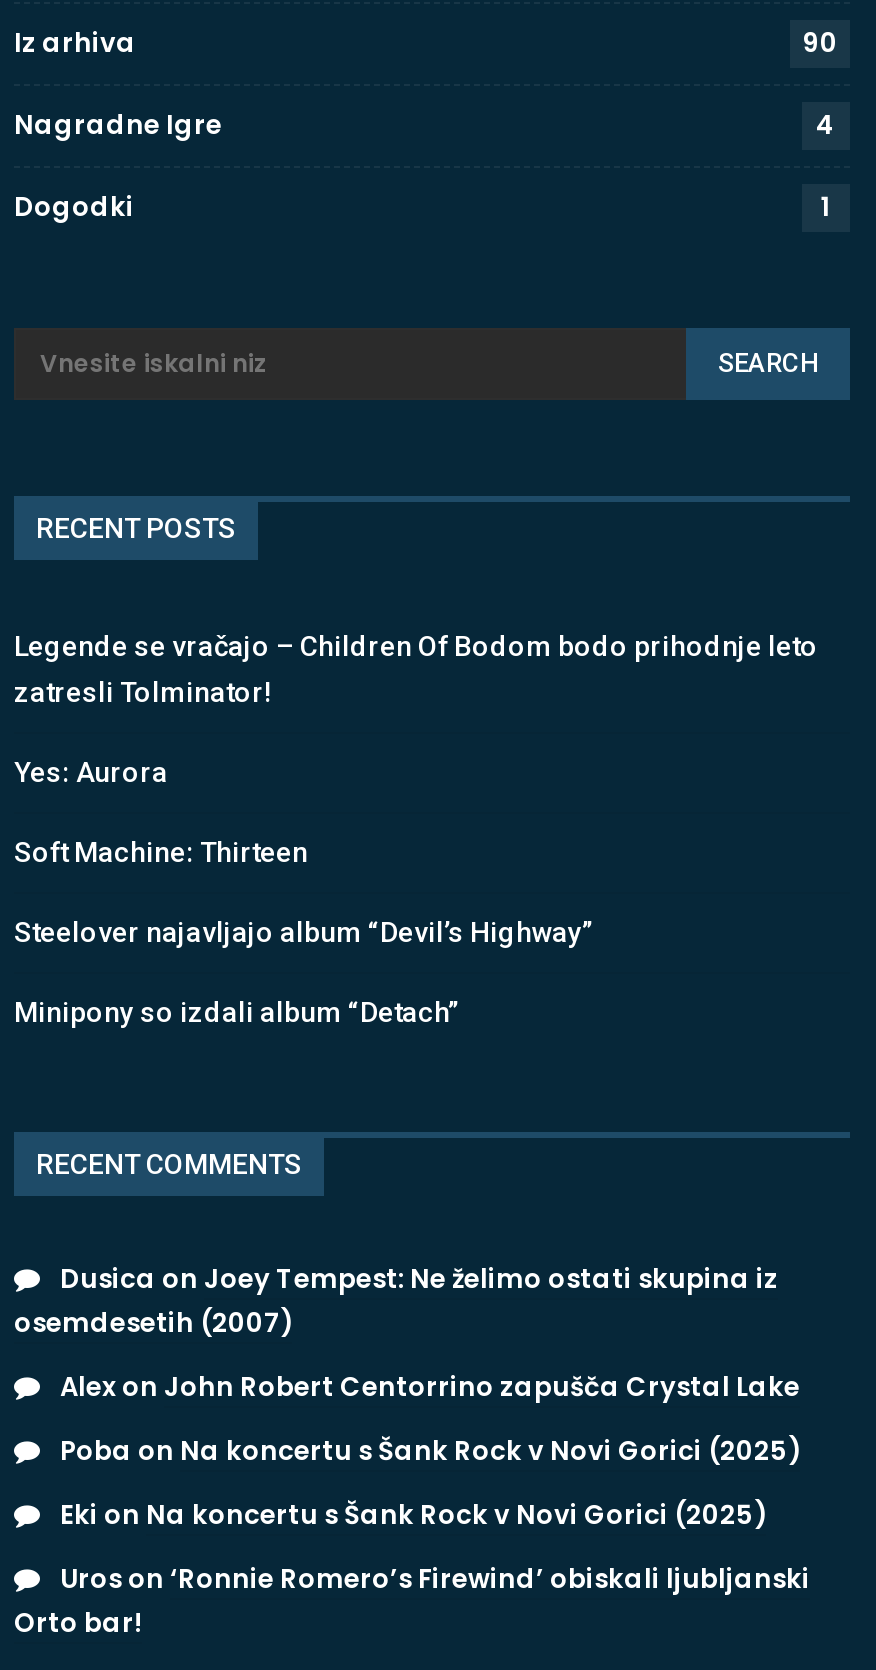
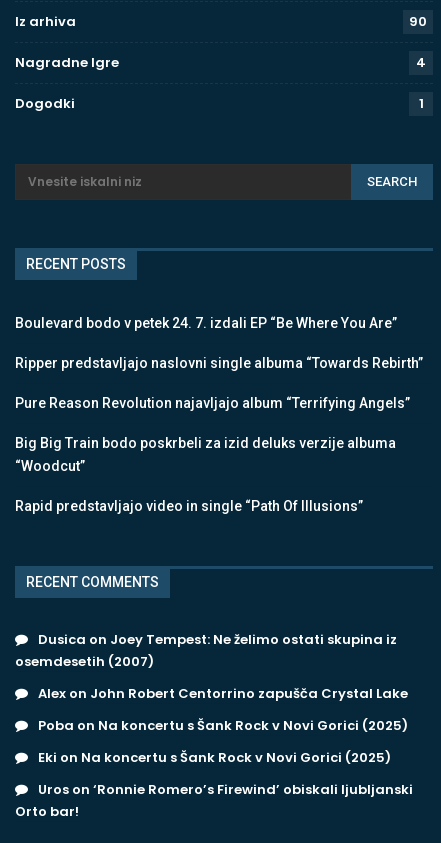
[14,629,818,707] Legende se vračajo – Children Of Bodom bodo prihodnje leto | zatresli Tolminator! -> [15,315,397,331] Boulevard bodo v petek 24. 7. izdali EP “Be Where You Are”
[14,755,168,787] Yes: Aurora -> [15,355,423,371] Ripper predstavljajo naslovni single albuma “Towards Rebirth”
[14,835,308,867] Soft Machine: Thirteen -> [15,395,410,411] Pure Reason Revolution najavljajo album “Terrifying Angels”
[14,915,592,947] Steelover najavljajo album “Devil’s Highway” -> [15,435,396,474] Big Big Train bodo poskrbeli za izid deluks verzije albuma | “Woodcut”
[14,995,458,1027] Minipony so izdali album “Detach” -> [15,498,363,514] Rapid predstavljajo video in single “Path Of Illusions”

